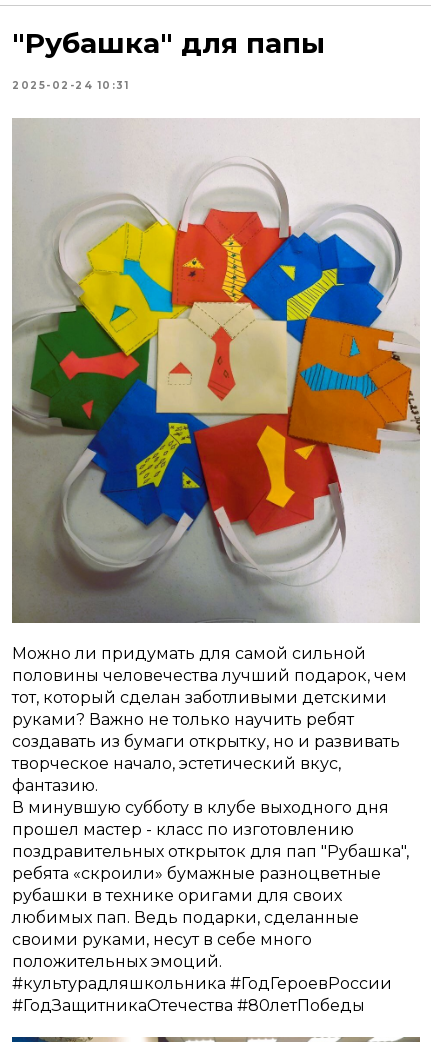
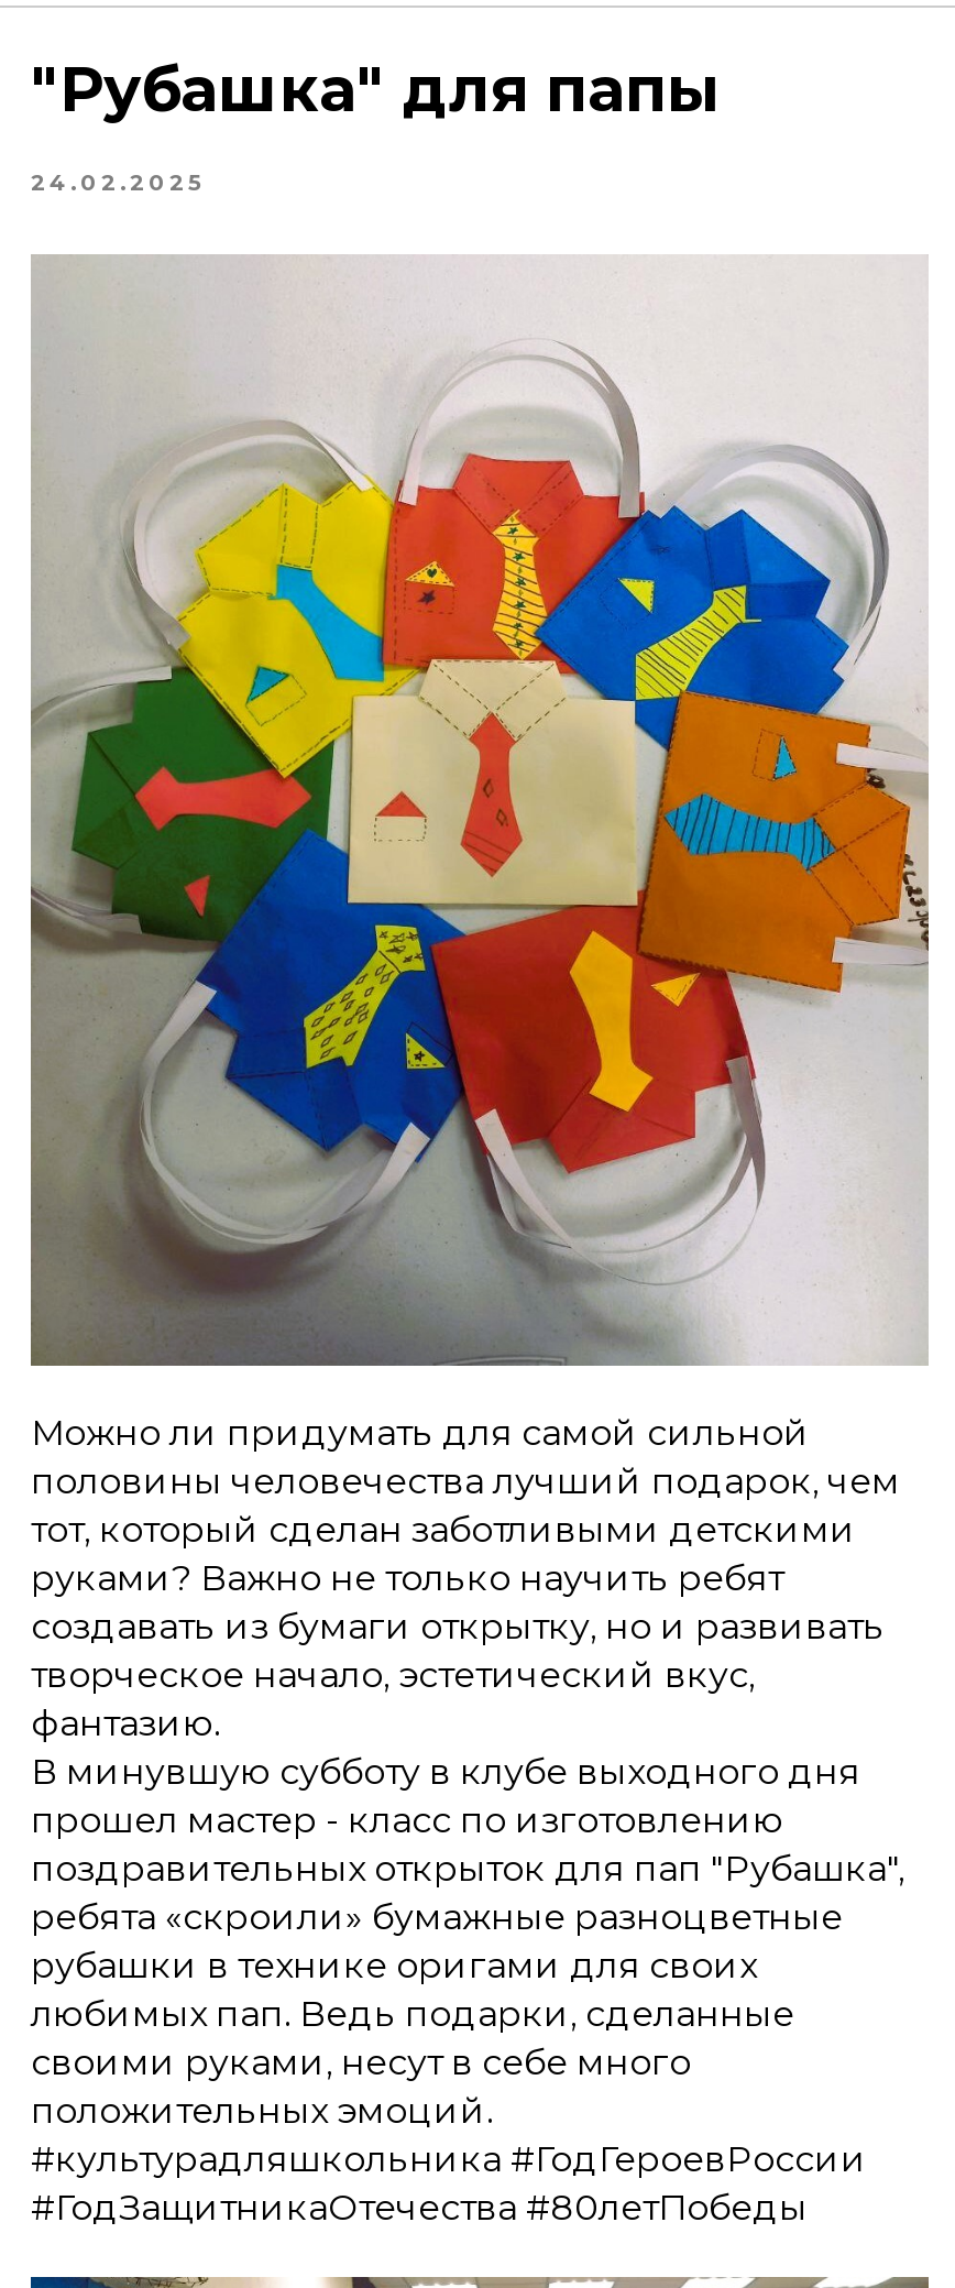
[12,79,129,92] 2025-02-24 10:31 -> [31,168,205,197] 24.02.2025

